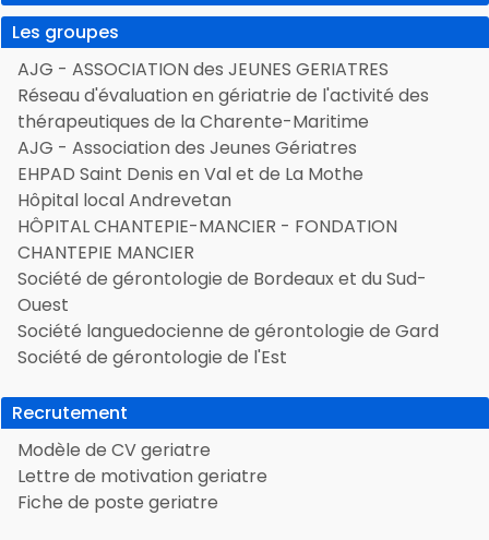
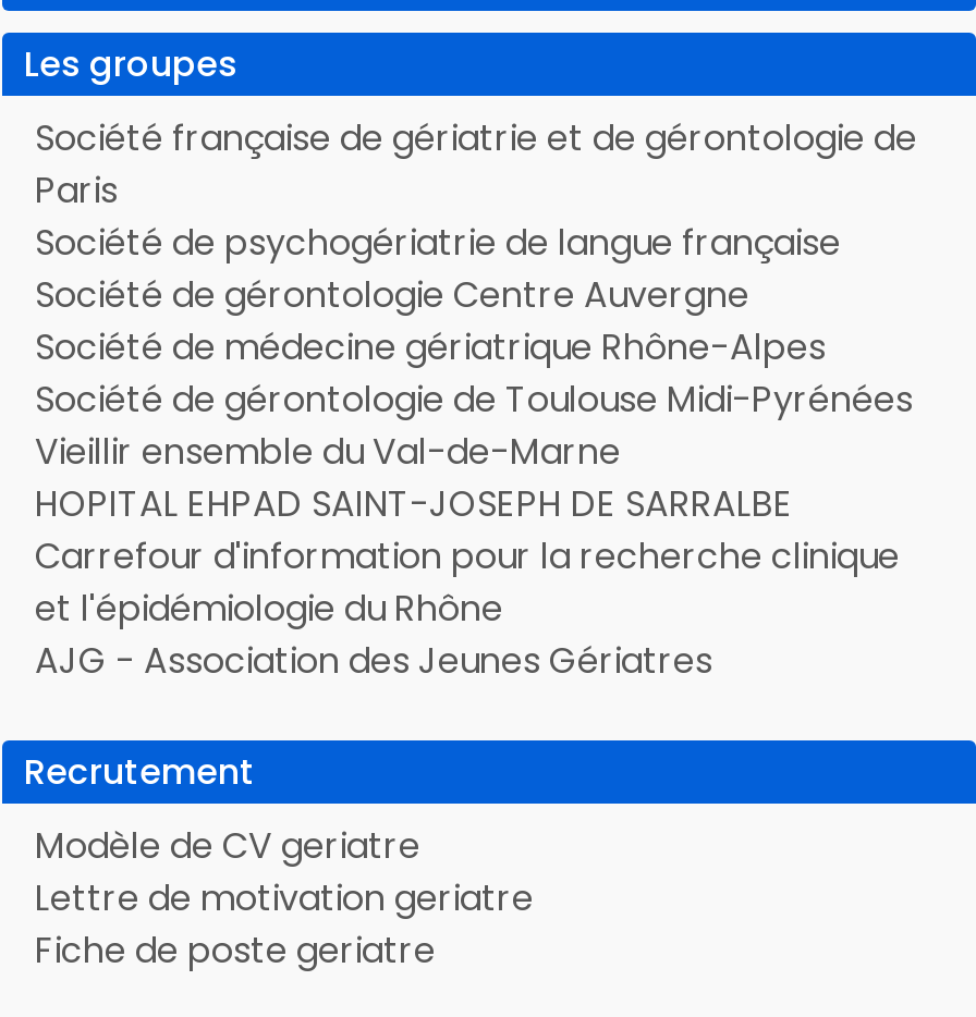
[17,56,429,134] AJG - ASSOCIATION des JEUNES GERIATRES | Réseau d'évaluation en gériatrie de l'activité des | thérapeutiques de la Charente-Maritime -> [35,112,917,633] Société française de gériatrie et de gérontologie de | Paris | Société de psychogériatrie de langue française | Société de gérontologie Centre Auvergne | Société de médecine gériatrique Rhône-Alpes | Société de gérontologie de Toulouse Midi-Pyrénées | Vieillir ensemble du Val-de-Marne | HOPITAL EHPAD SAINT-JOSEPH DE SARRALBE | Carrefour d'information pour la recherche clinique | et l'épidémiologie du Rhône
moved [17,135,357,160] -> [35,635,712,685]: AJG - Association des Jeunes Gériatres
[17,161,439,369] EHPAD Saint Denis en Val et de La Mothe | Hôpital local Andrevetan | HÔPITAL CHANTEPIE-MANCIER - FONDATION | CHANTEPIE MANCIER | Société de gérontologie de Bordeaux et du Sud- | Ouest | Société languedocienne de gérontologie de Gard | Société de gérontologie de l'Est -> none

